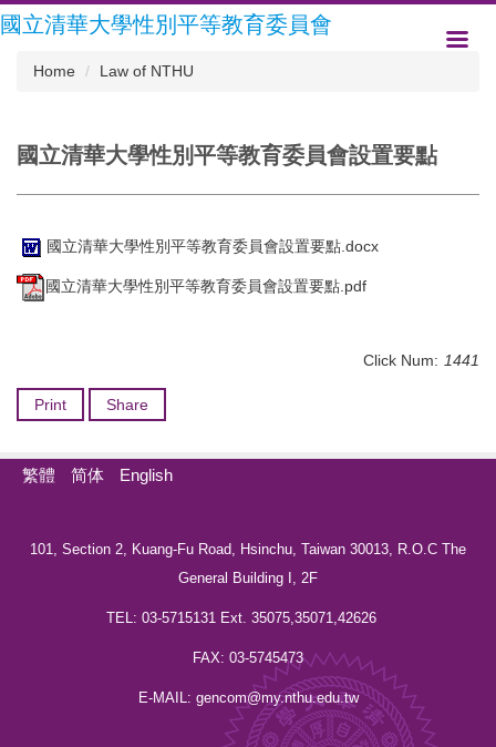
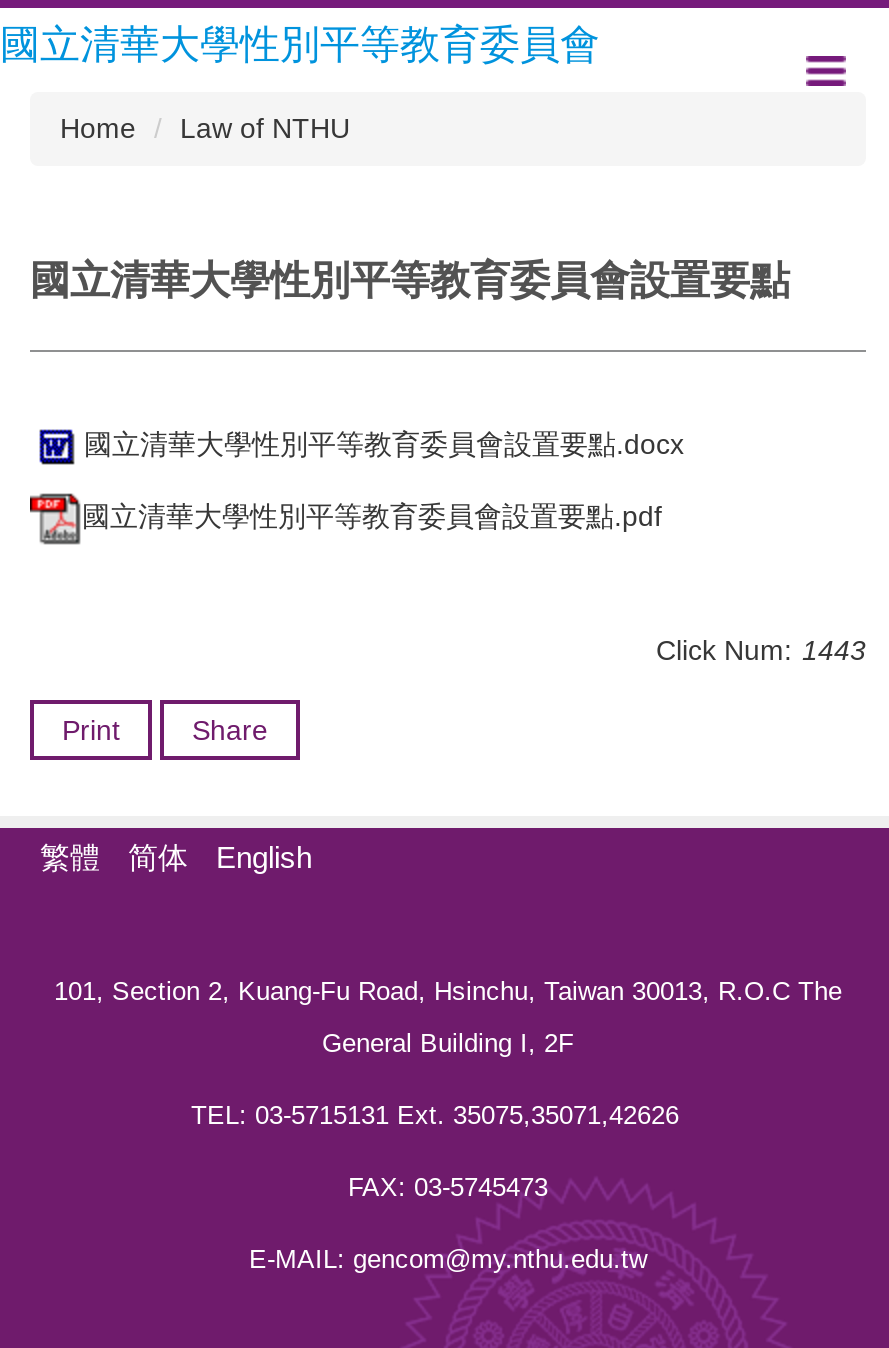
[363,351,479,369] Click Num: 1441 -> [656,634,866,666] Click Num: 1443

